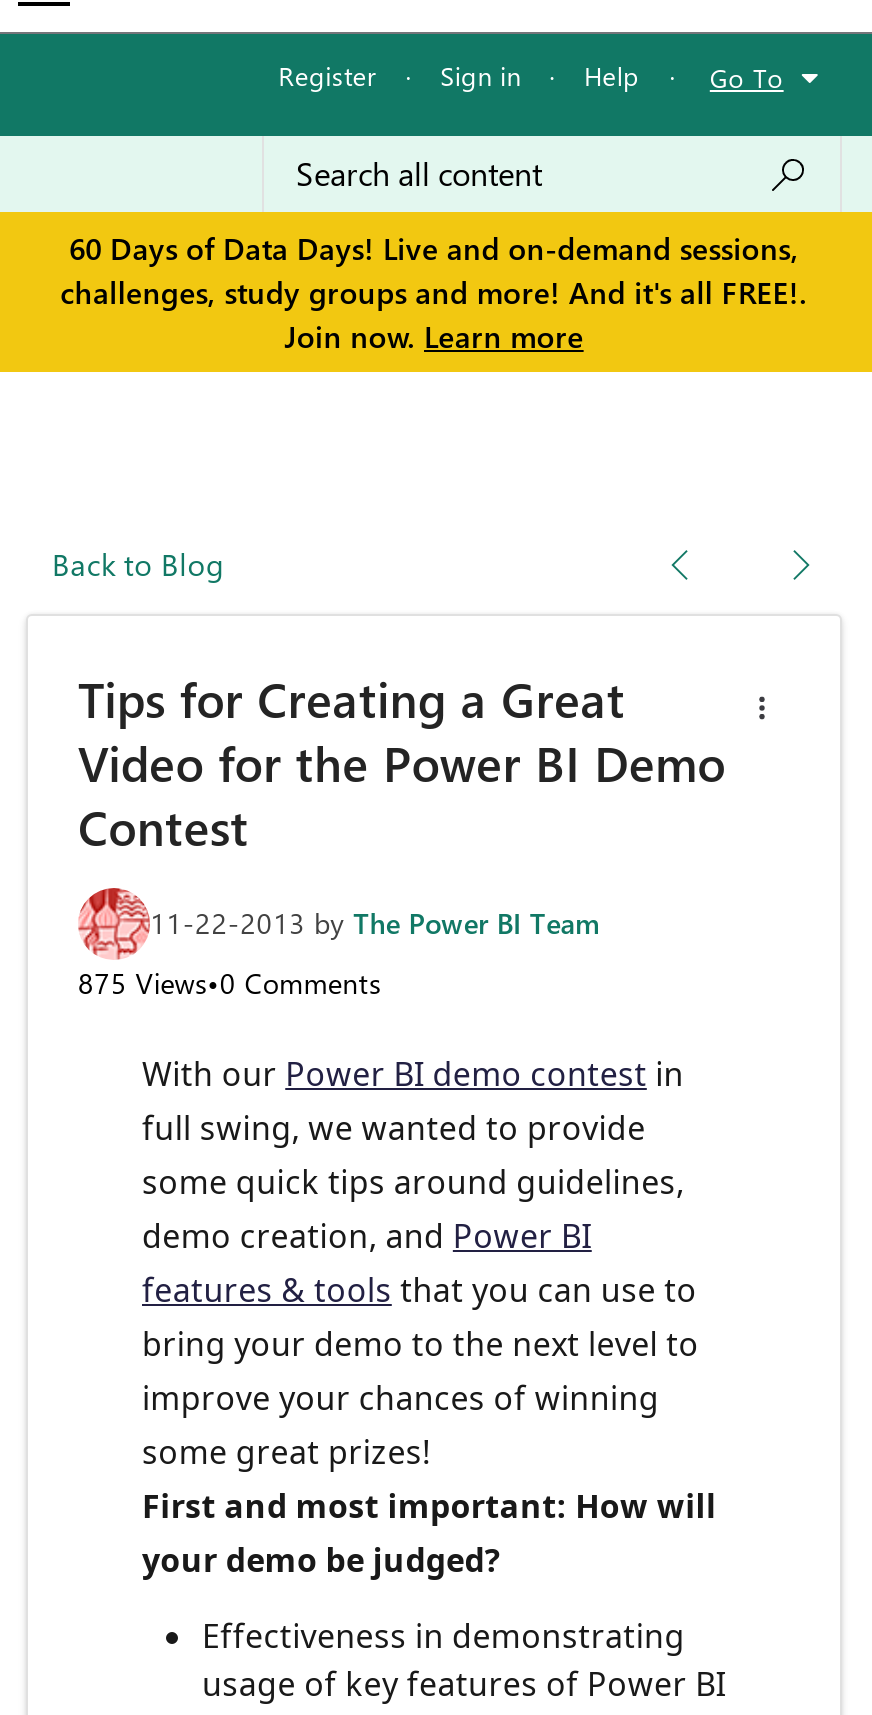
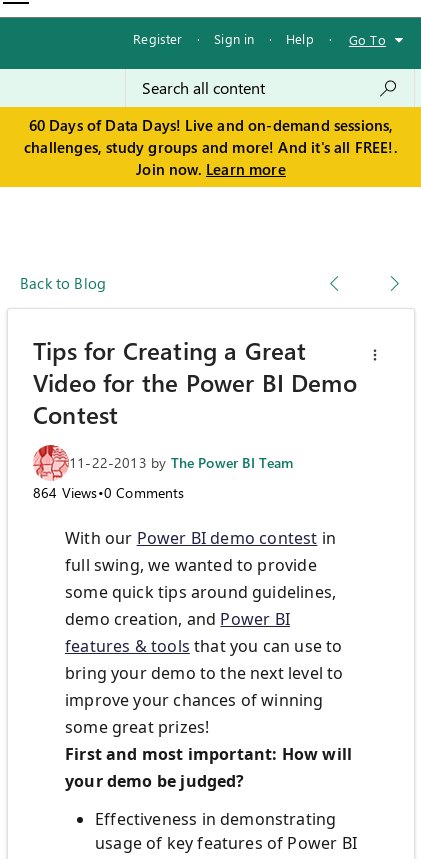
[78,965,381,1003] 875 Views•0 Comments -> [33,483,185,502] 864 Views•0 Comments

